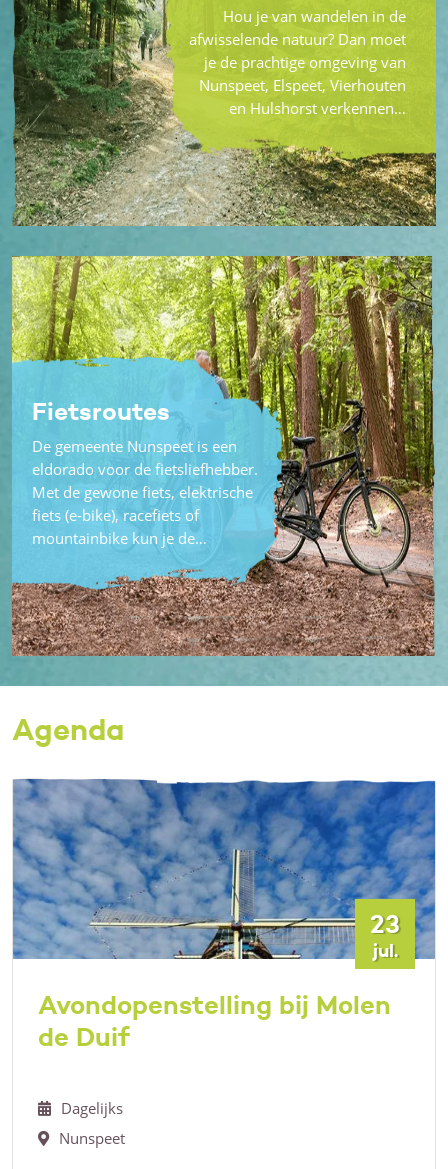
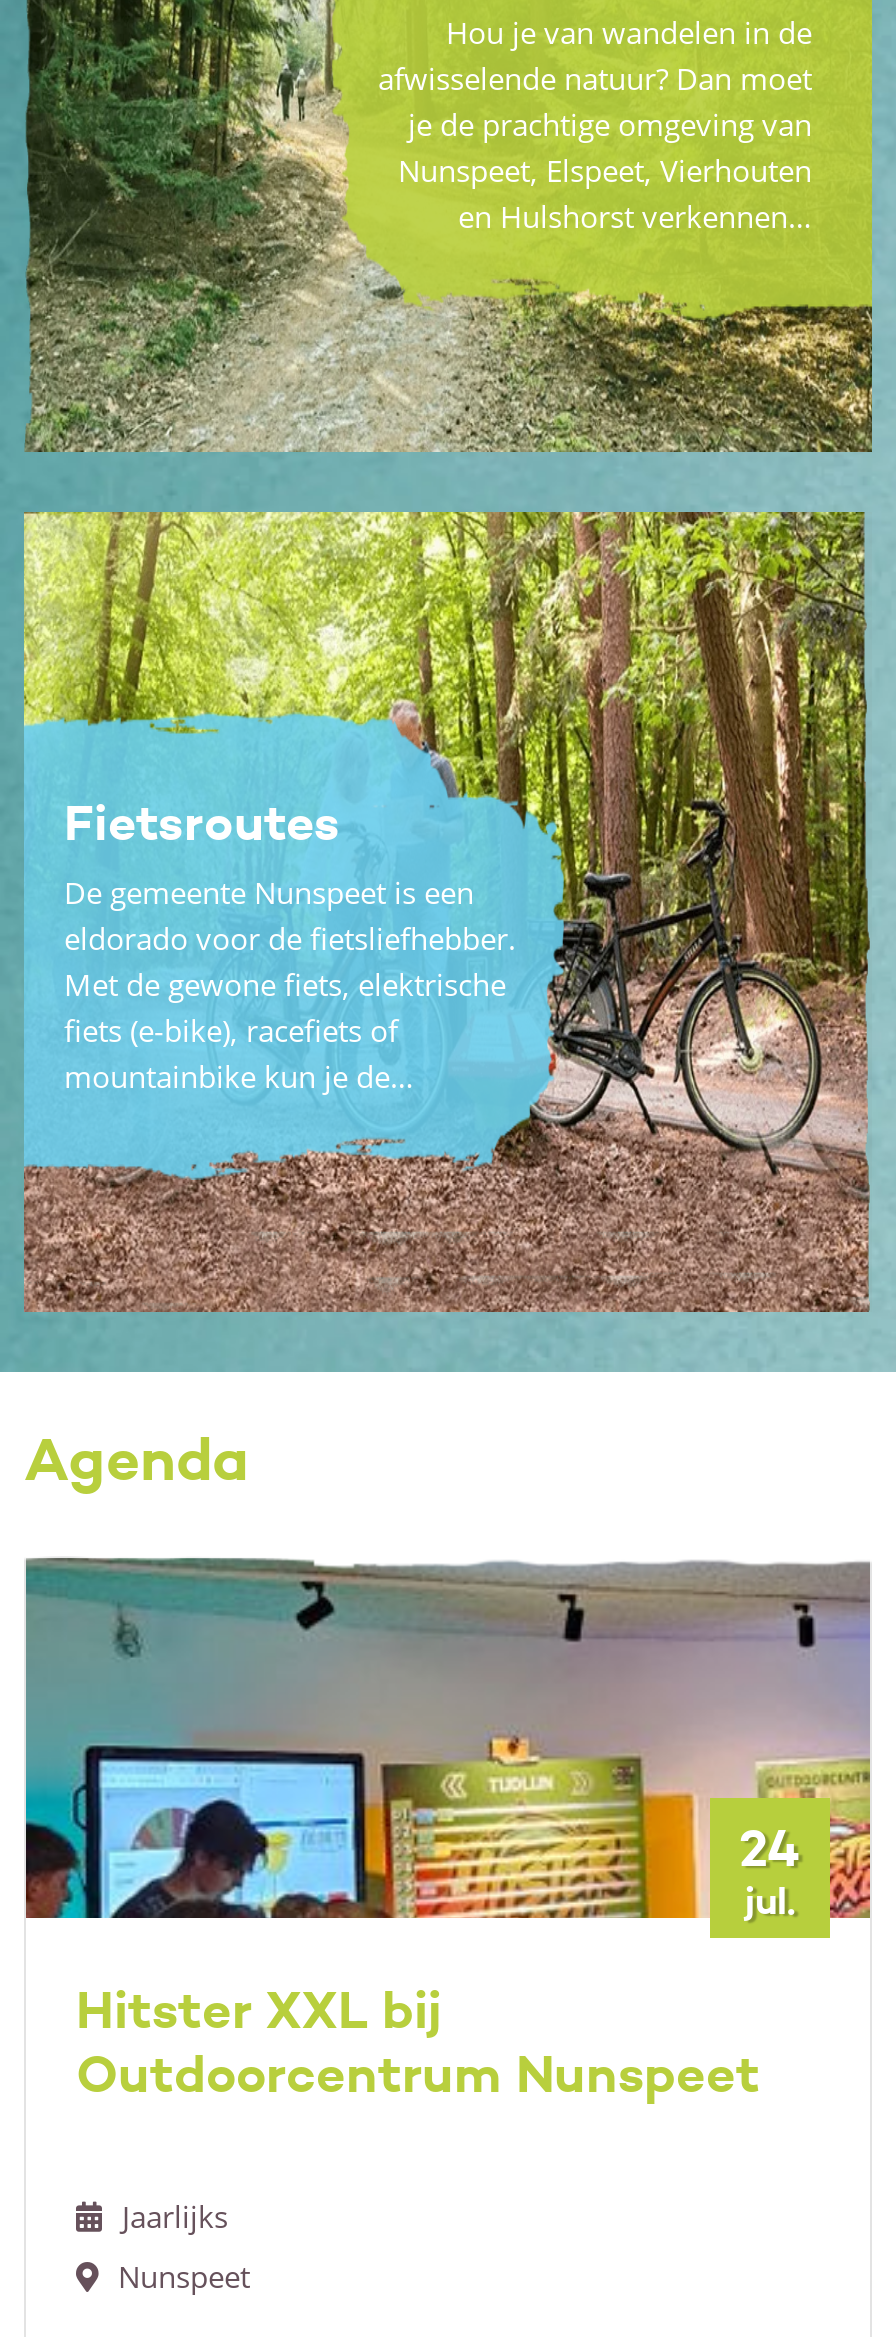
[12,779,436,960] [image] | 23 -> [24,1558,872,1920] [image] | 24
[38,989,391,1053] Avondopenstelling bij Molen | de Duif -> [76,1978,760,2106] Hitster XXL bij | Outdoorcentrum Nunspeet
[61,1098,123,1118] Dagelijks -> [122,2196,228,2236] Jaarlijks

